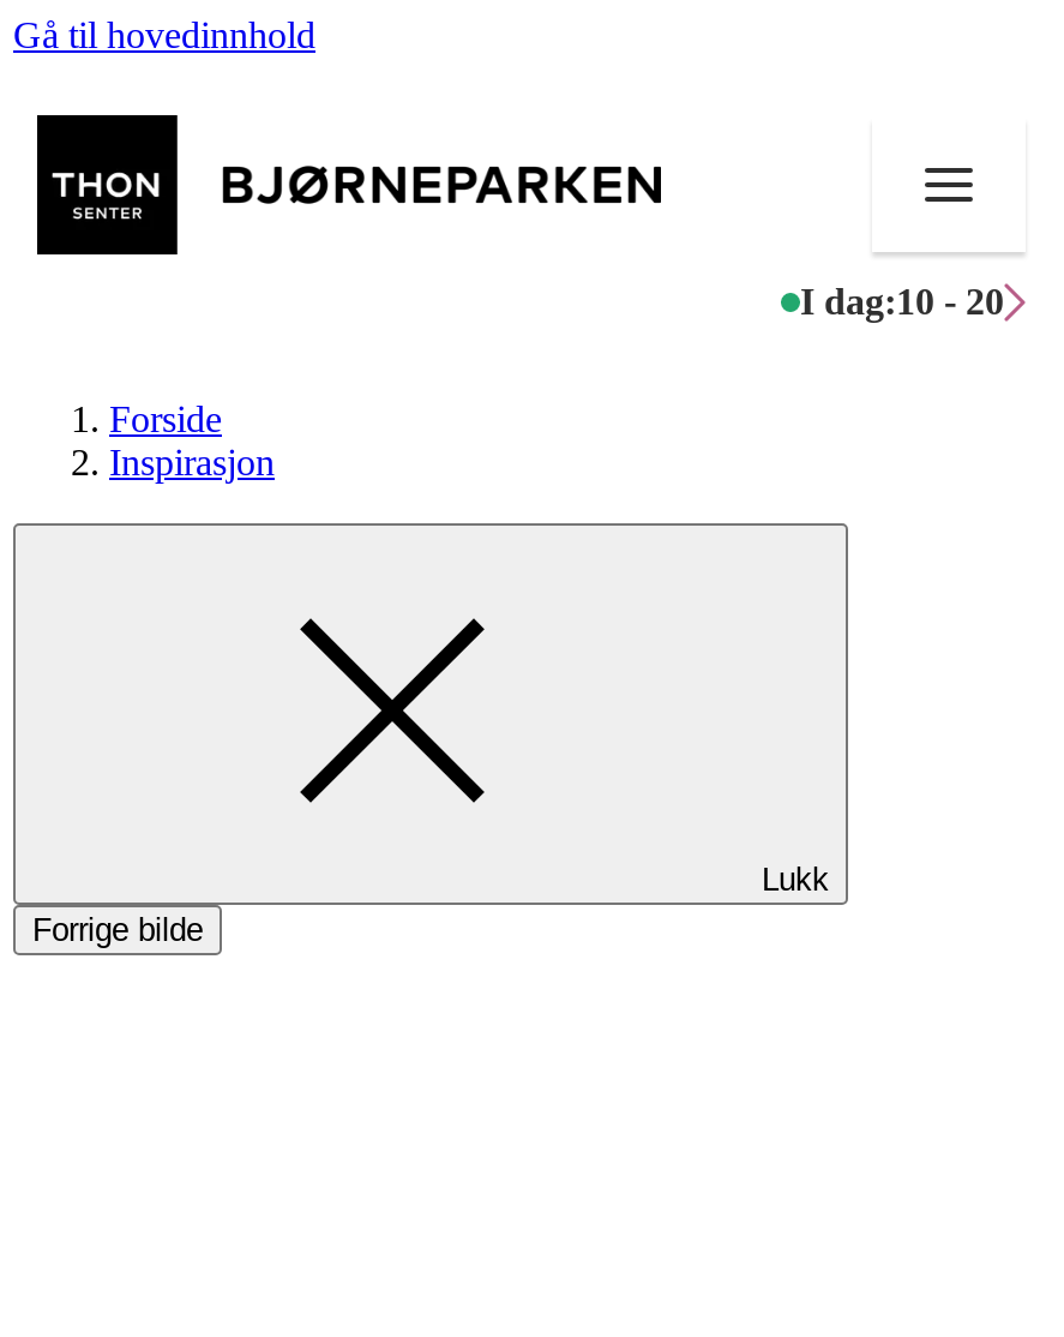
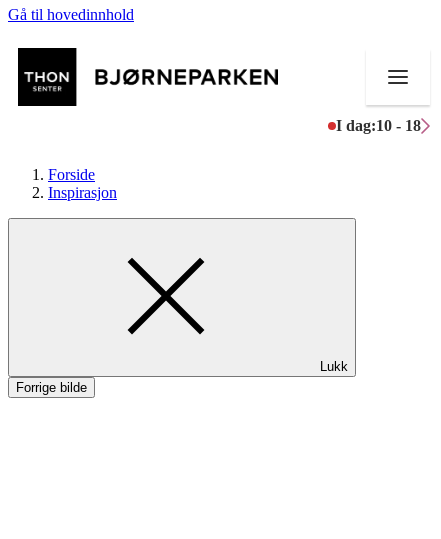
[800,281,1004,322] I dag:10 - 20 -> [336,117,421,134] I dag:10 - 18

